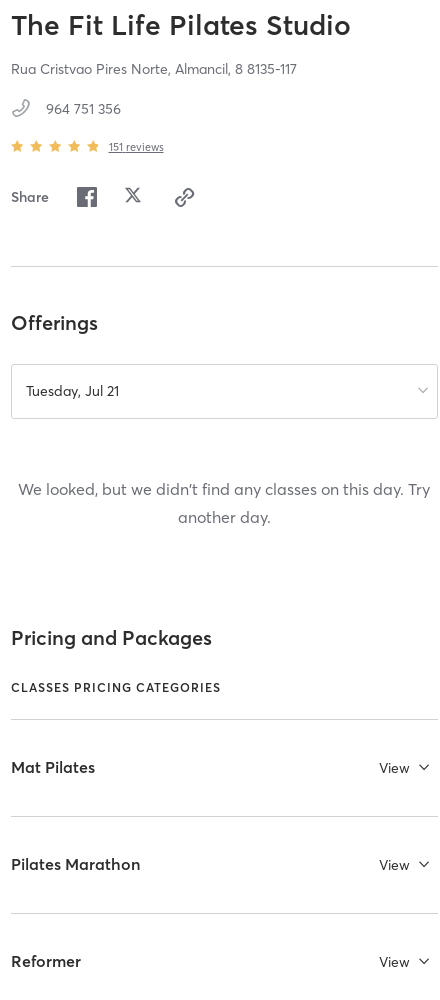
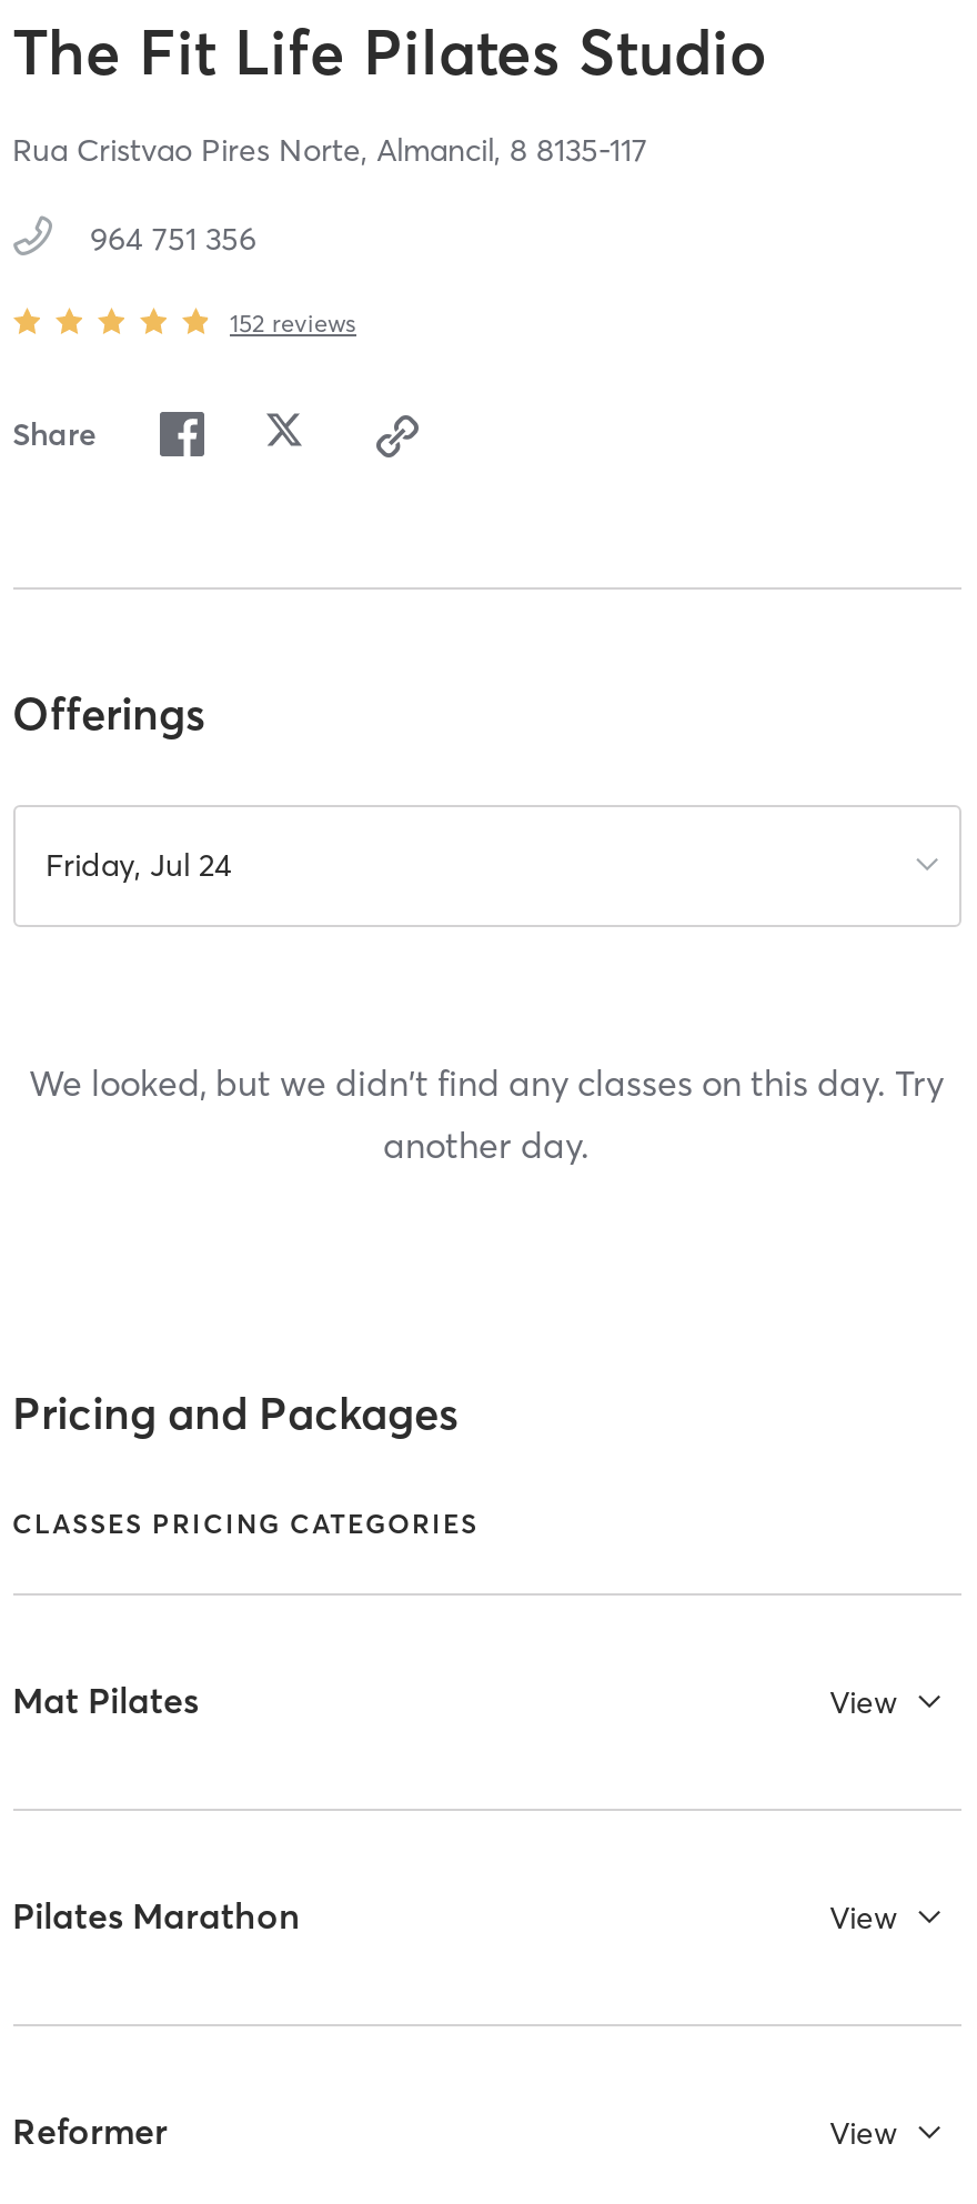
[108,140,163,154] 151 reviews -> [230,307,356,338] 152 reviews
[25,382,118,400] Tuesday, Jul 21 -> [46,845,232,885] Friday, Jul 24

